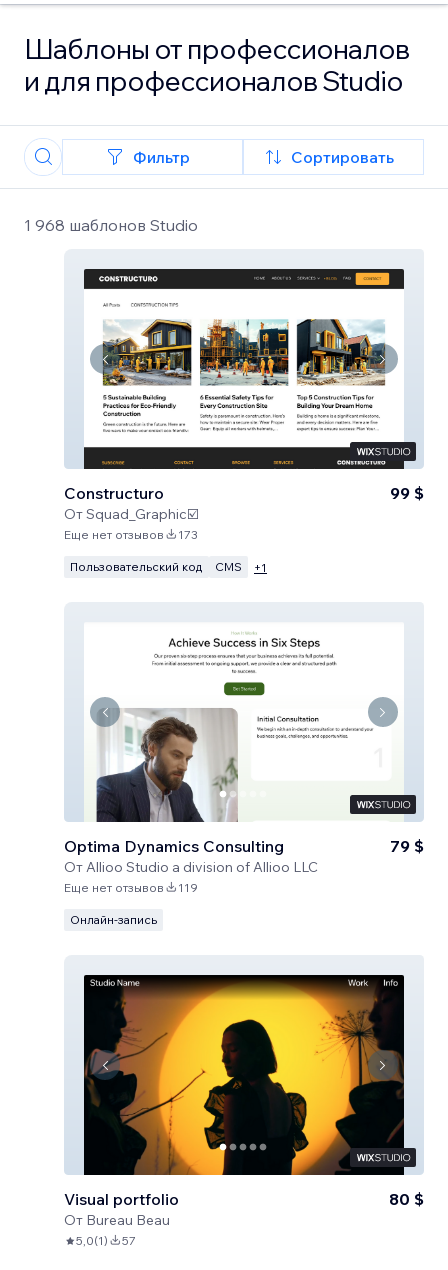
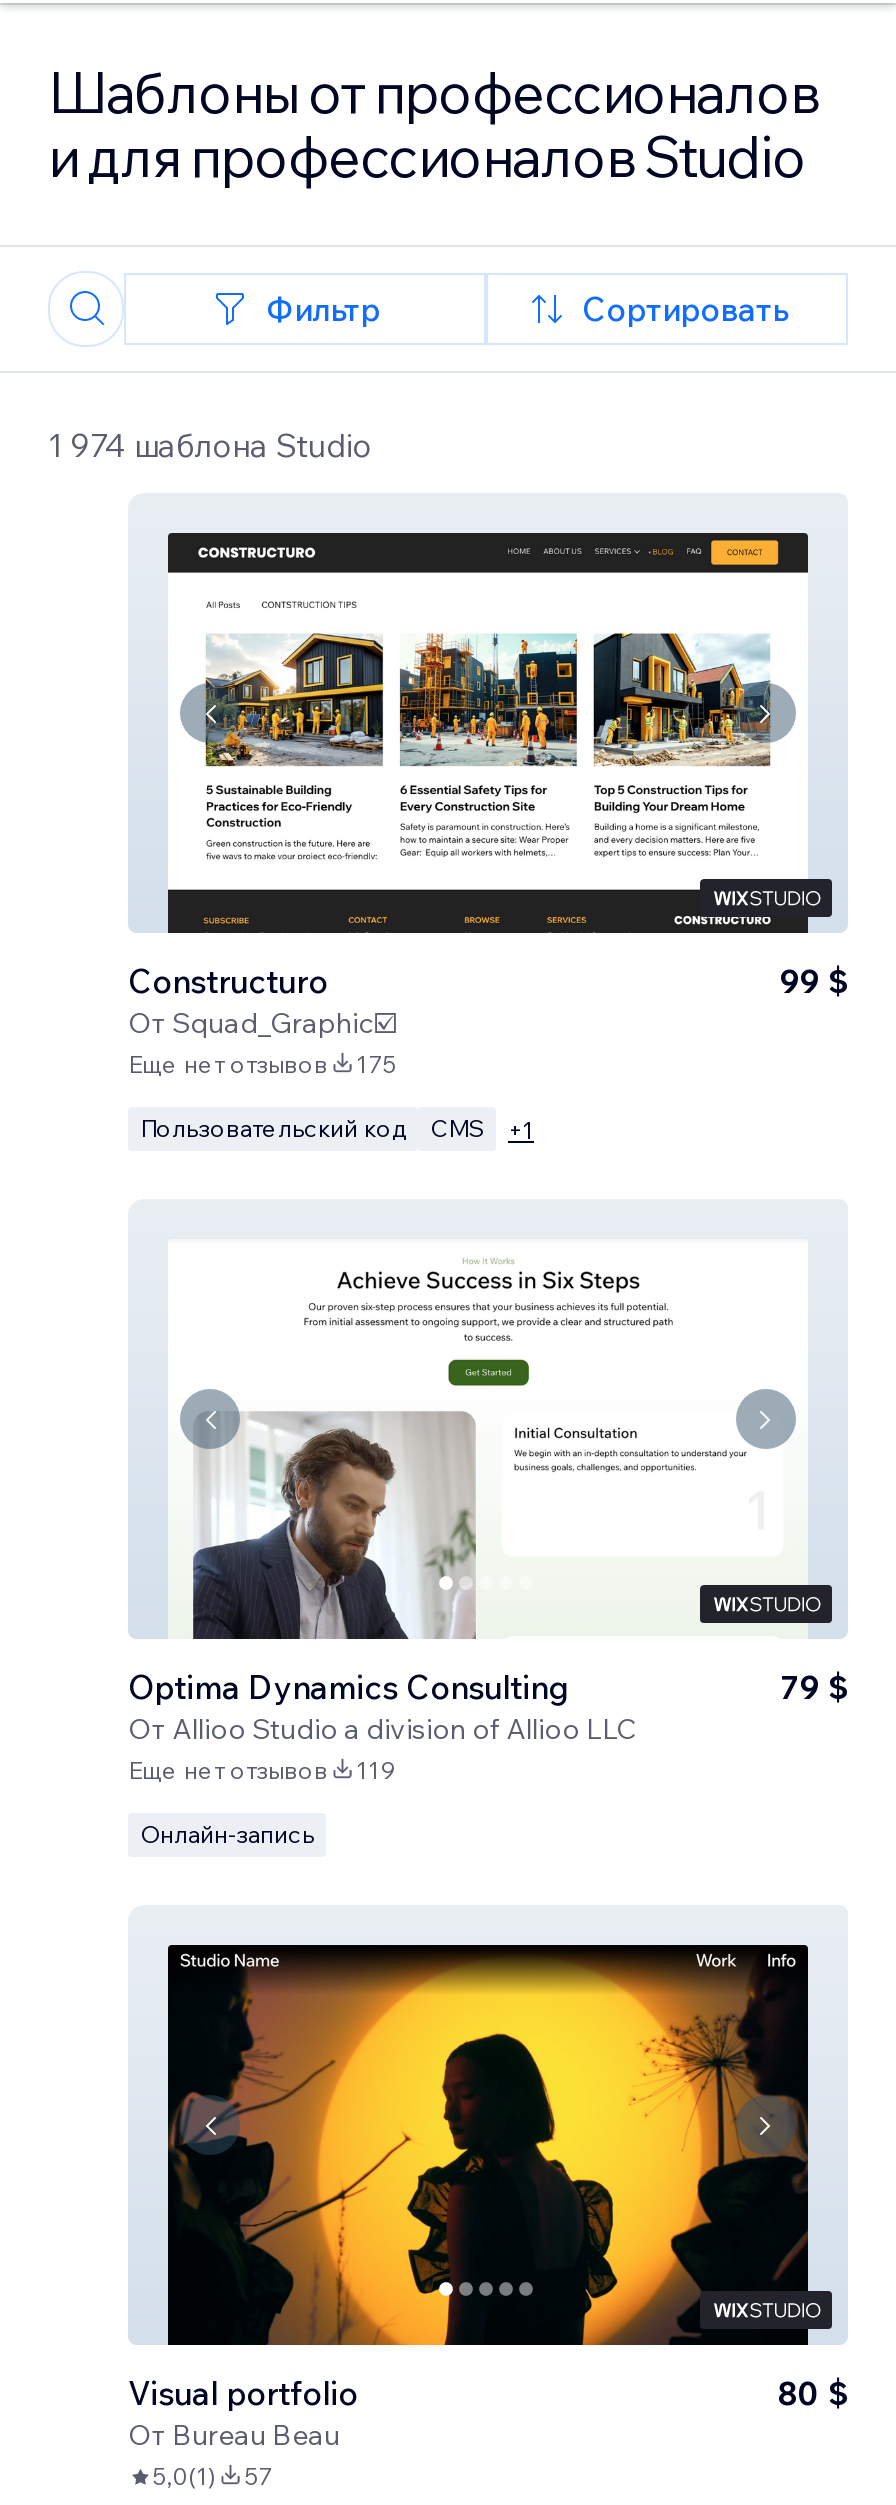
[24,215,198,235] 1 968 шаблонов Studio -> [48,425,372,465] 1 974 шаблона Studio
[64,527,198,542] Еще нет отзывов 173 -> [128,1049,396,1079] Еще нет отзывов 175

